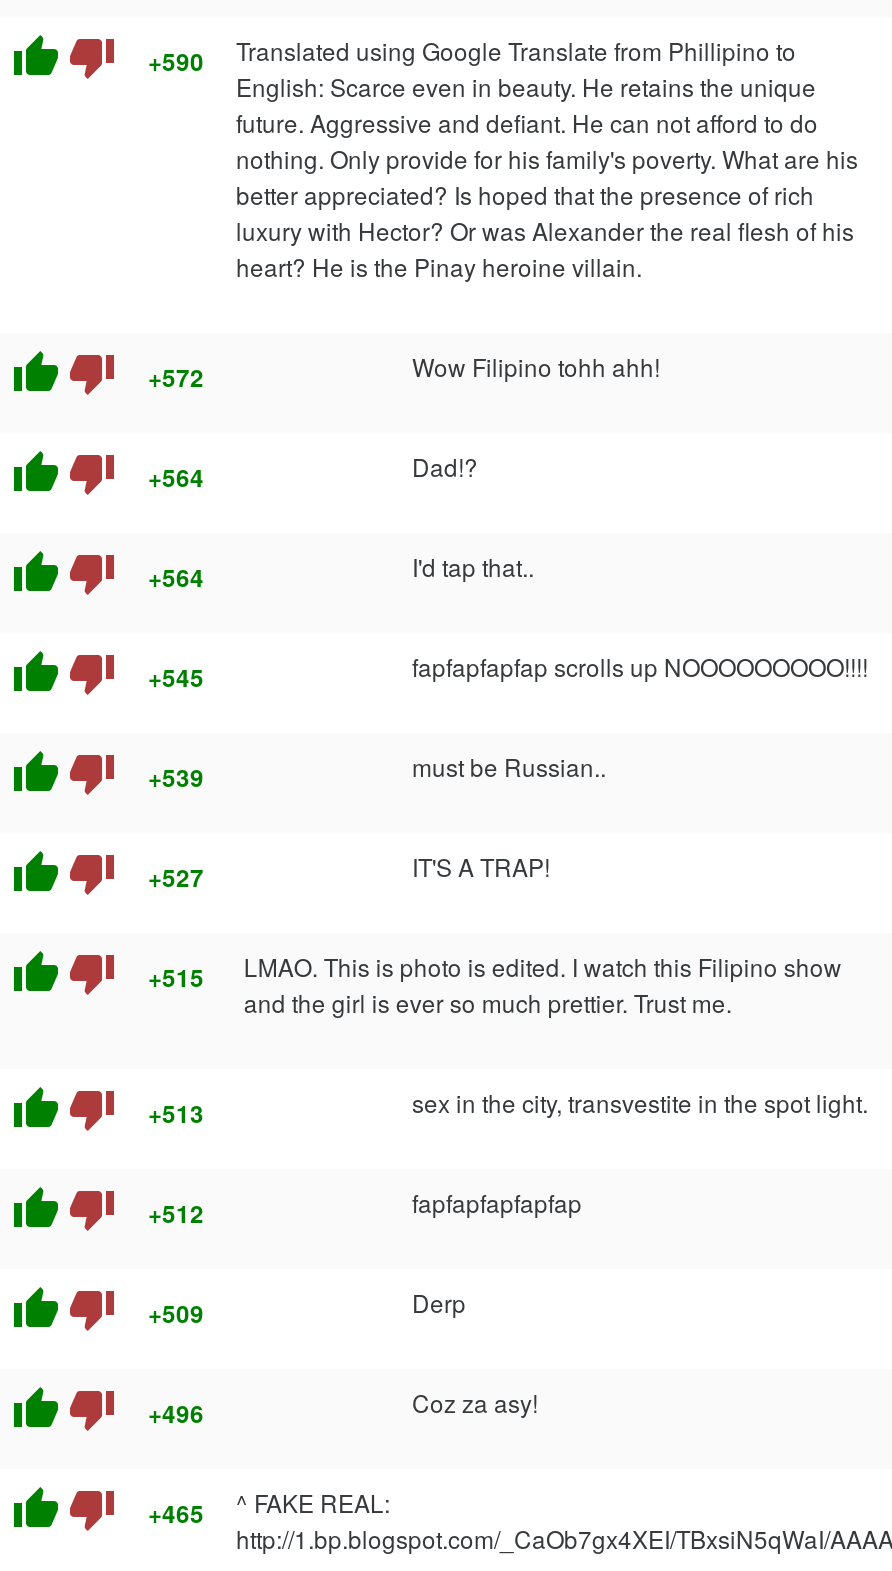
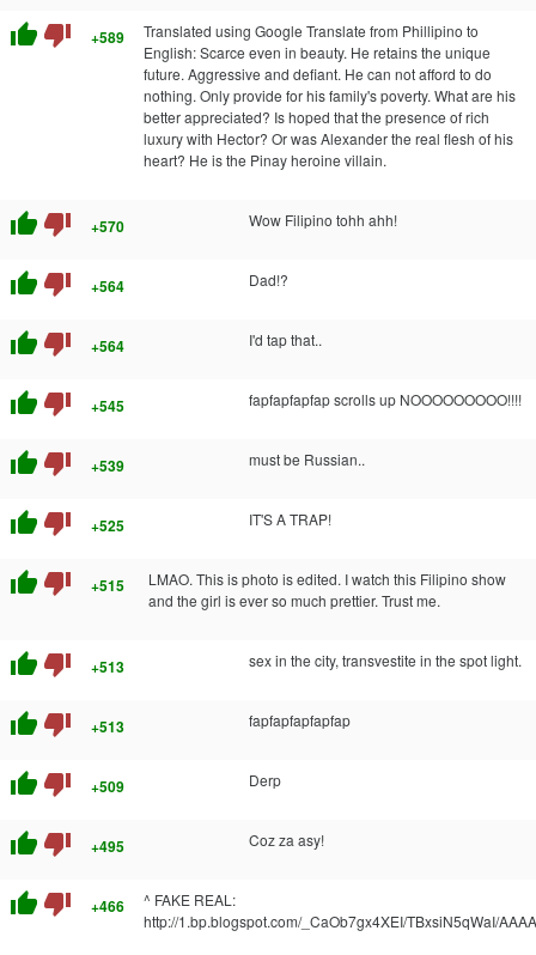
[148,43,204,79] +590 -> [91,26,124,48] +589
[148,359,204,395] +572 -> [91,215,124,237] +570
[148,859,204,895] +527 -> [91,514,124,536] +525
[148,1195,204,1231] +512 -> [91,716,124,737] +513
[148,1395,204,1431] +496 -> [91,835,124,857] +495
[148,1495,204,1531] +465 -> [91,895,124,917] +466

